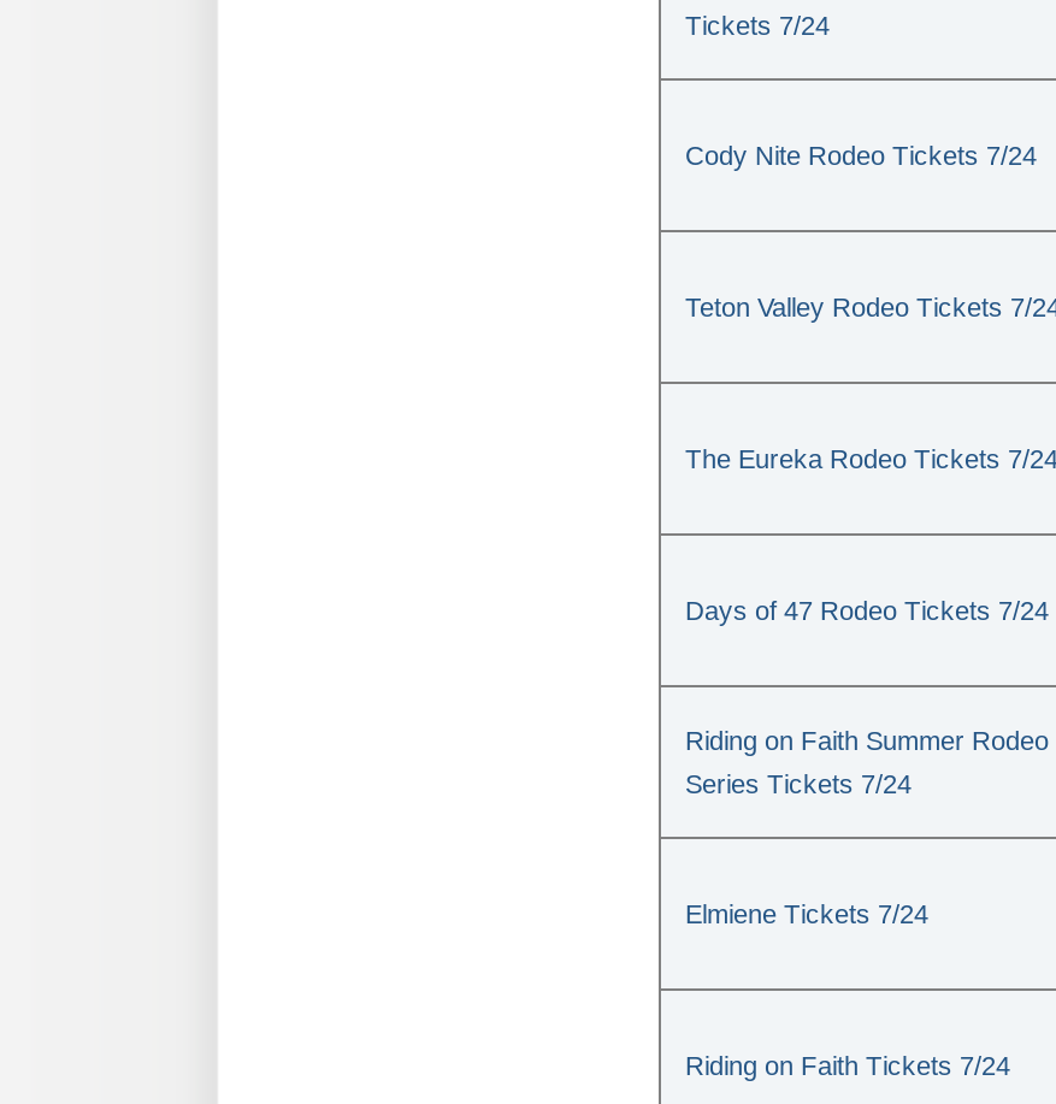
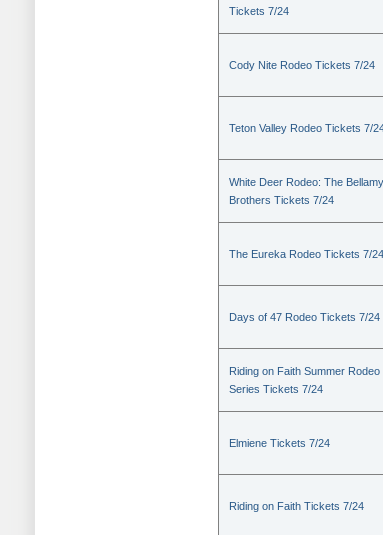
none -> [229,176,383,206] White Deer Rodeo: The Bellamy | Brothers Tickets 7/24

